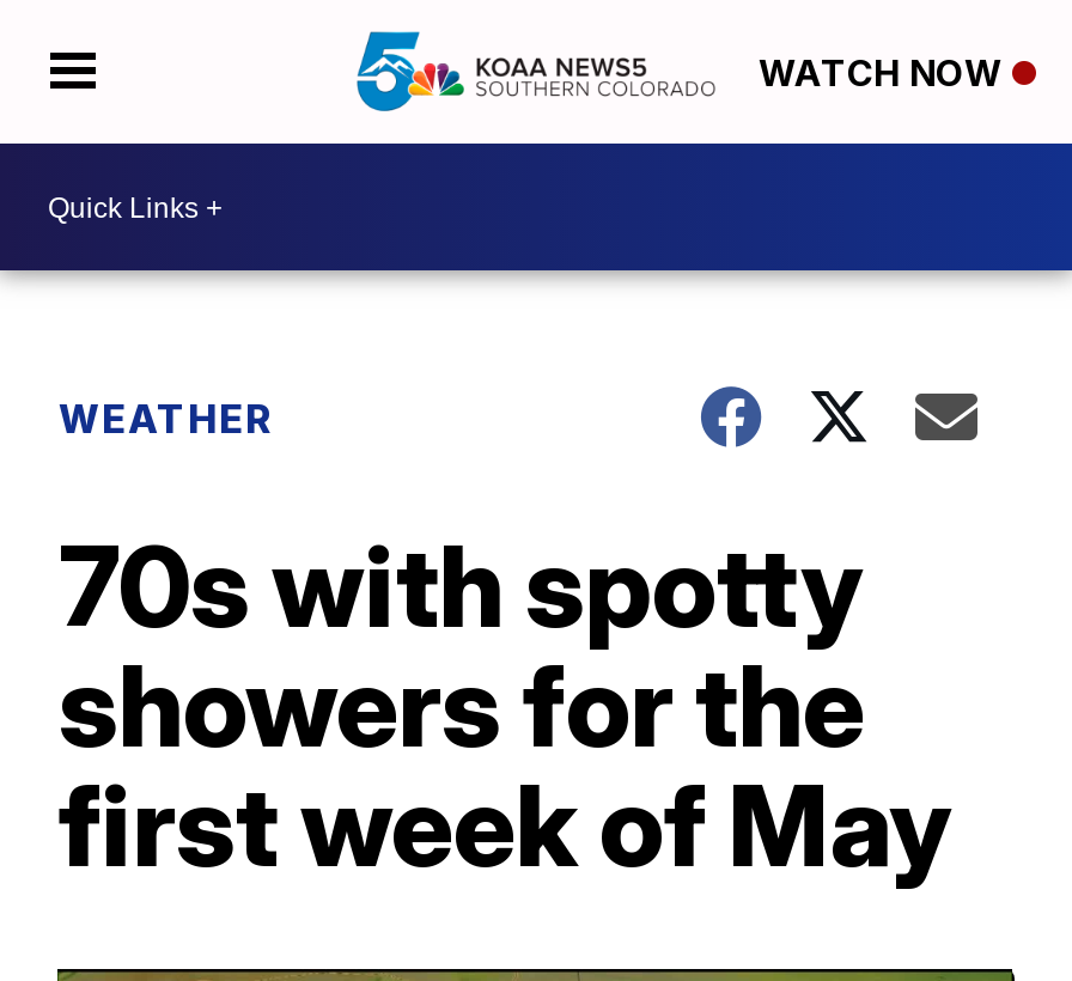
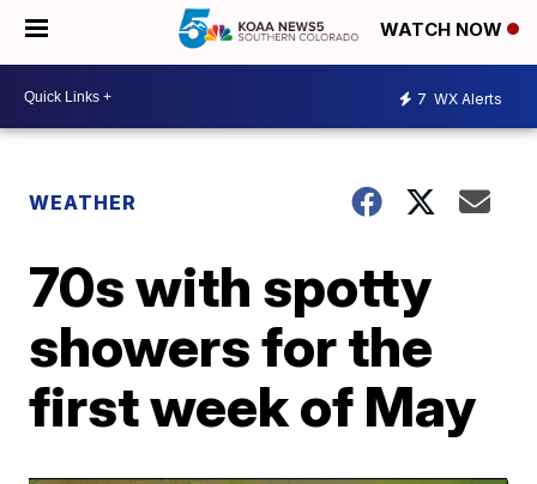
none -> [417,89,502,107] 7 WX Alerts

